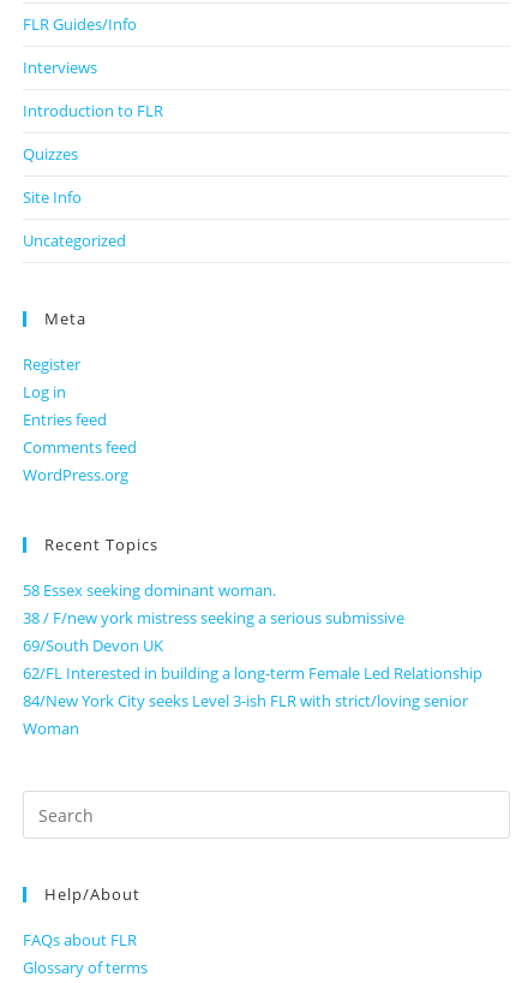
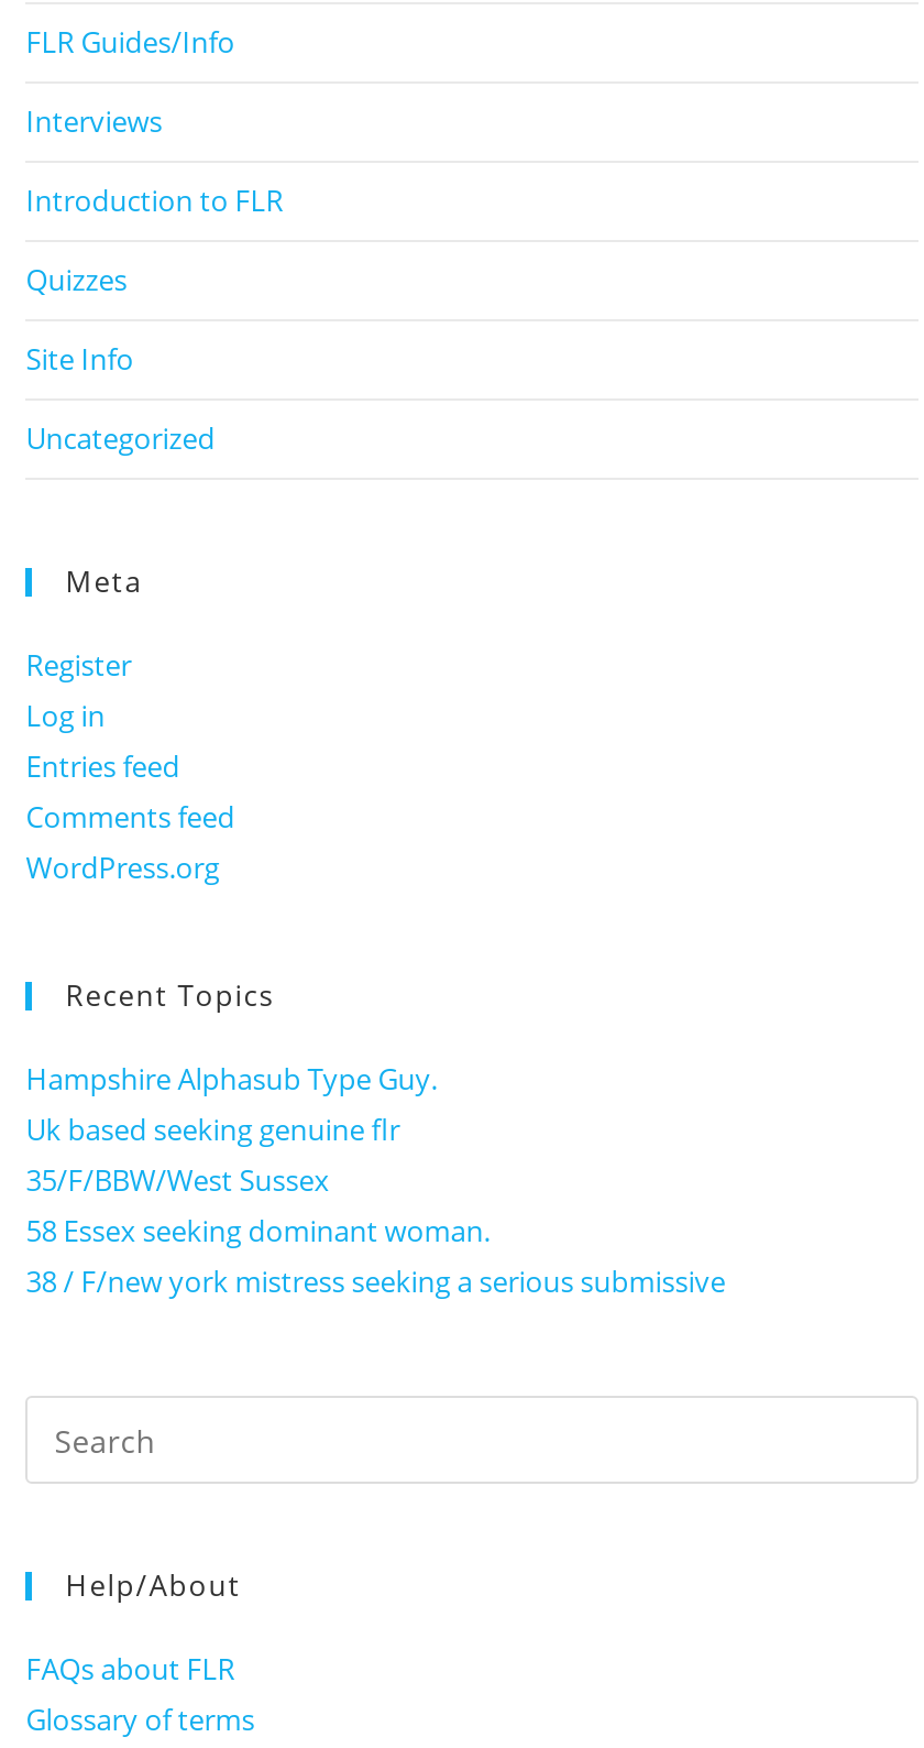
none -> [26,1060,437,1201] Hampshire Alphasub Type Guy. | Uk based seeking genuine flr | 35/F/BBW/West Sussex
moved [23,580,405,629] -> [26,1212,725,1302]: 58 Essex seeking dominant woman. | 38 / F/new york mistress seeking a serious submissive
[23,635,483,740] 69/South Devon UK | 62/FL Interested in building a long-term Female Led Relationship | 84/New York City seeks Level 3-ish FLR with strict/loving senior | Woman -> none

